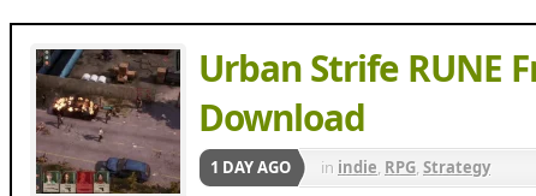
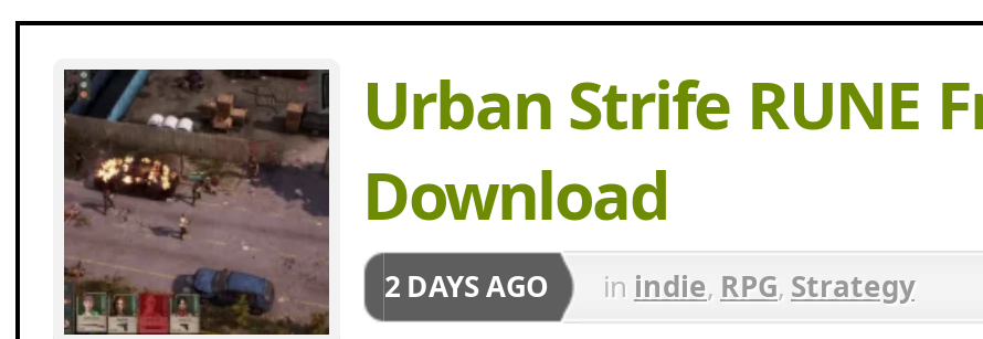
[210,156,490,178] 1 DAY AGO in indie, RPG, Strategy -> [384,266,915,306] 2 DAYS AGO in indie, RPG, Strategy

